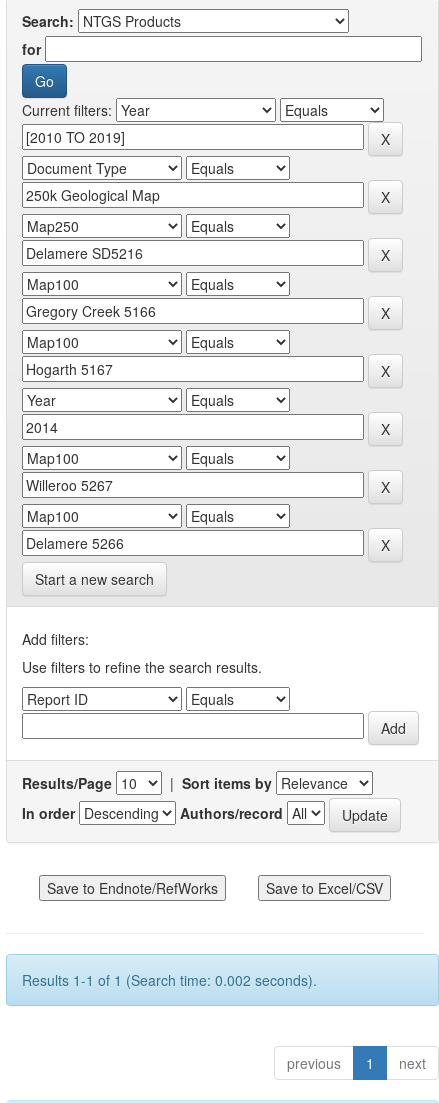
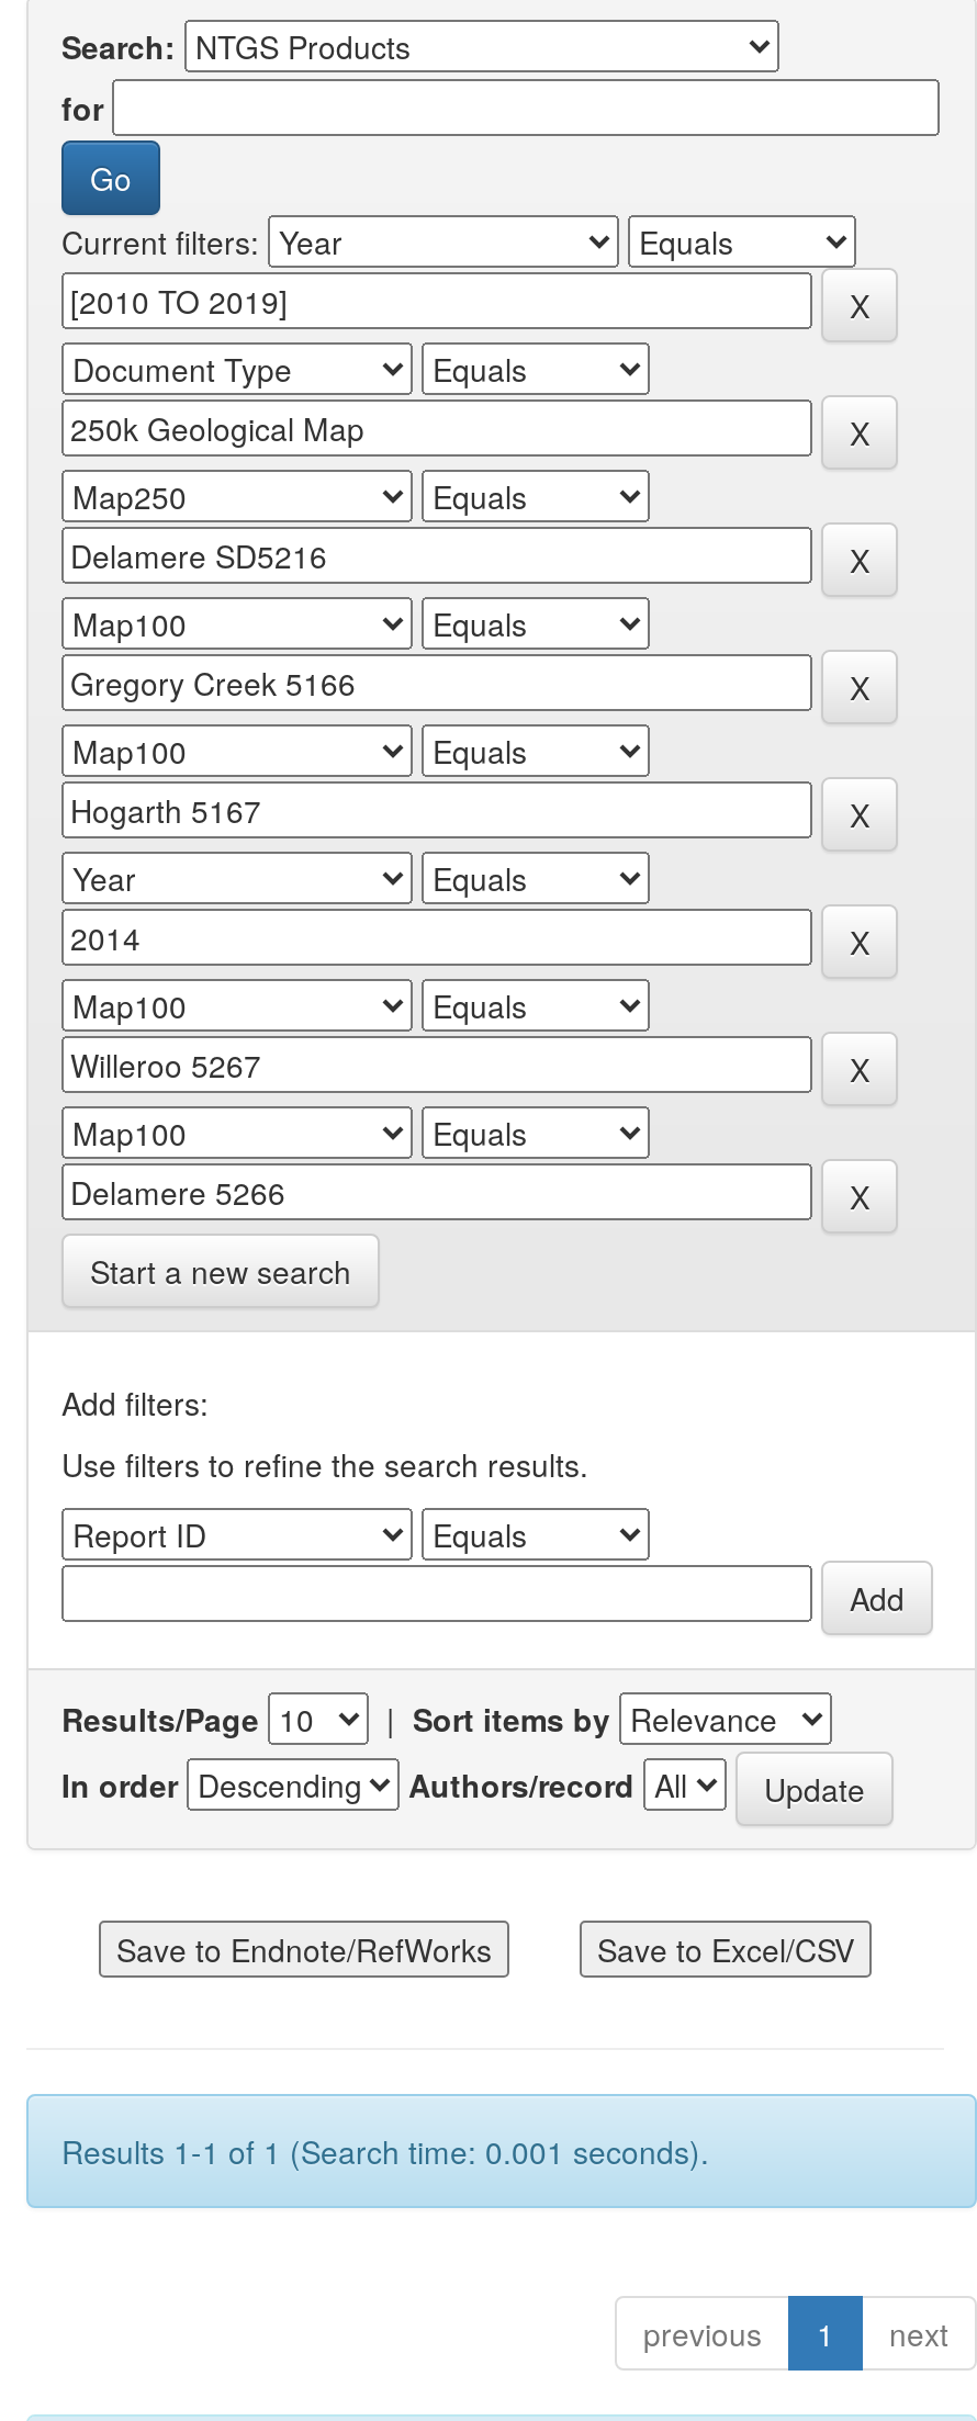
[22,970,317,990] Results 1-1 of 1 (Search time: 0.002 seconds). -> [61,2129,709,2173] Results 1-1 of 1 (Search time: 0.001 seconds).

